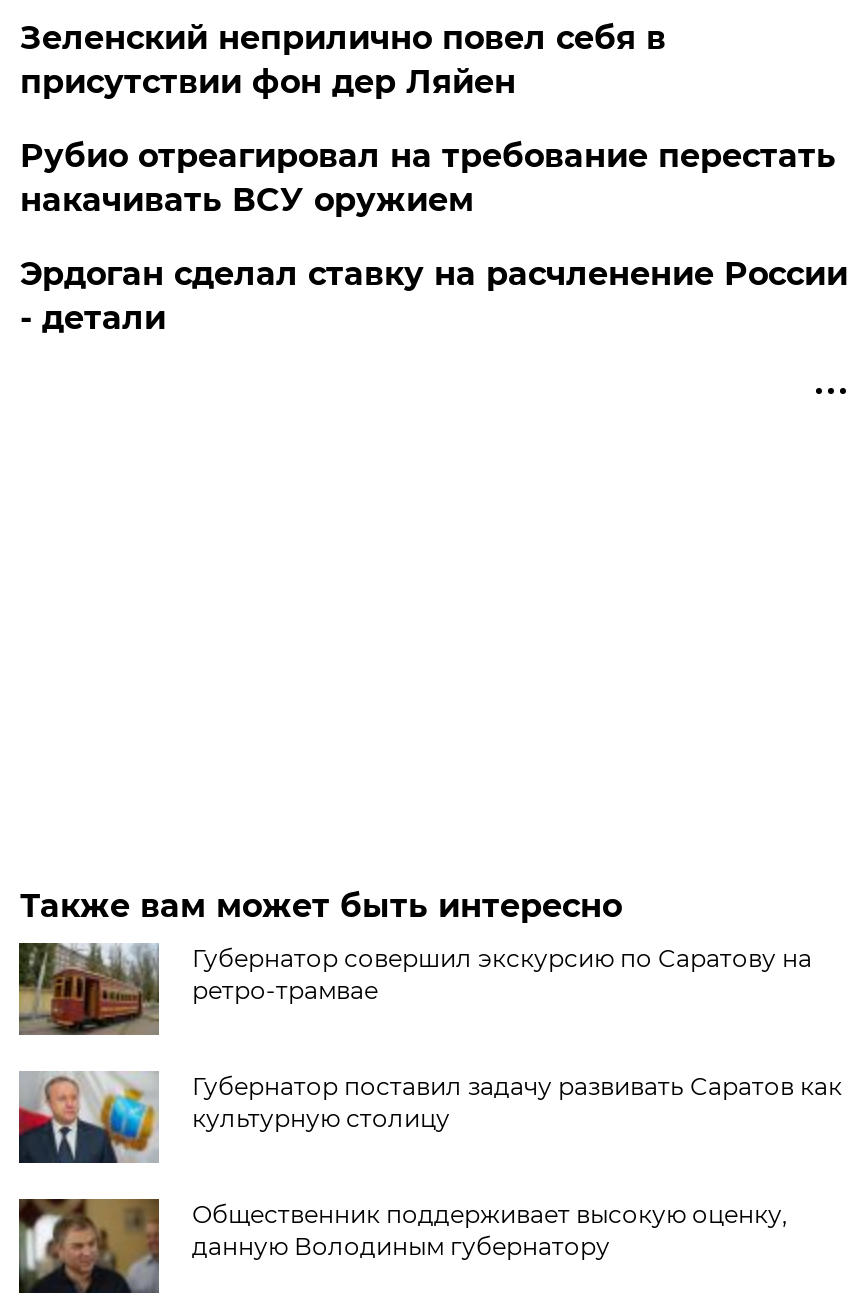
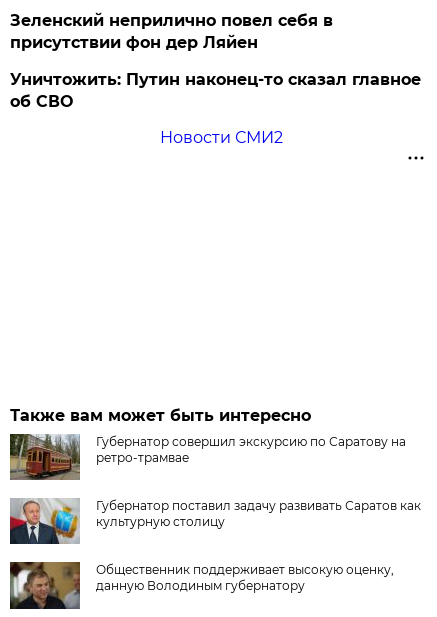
[20,137,836,219] Рубио отреагировал на требование перестать | накачивать ВСУ оружием -> [10,70,421,111] Уничтожить: Путин наконец-то сказал главное | об СВО
[20,255,848,337] Эрдоган сделал ставку на расчленение России | - детали -> [160,128,283,147] Новости СМИ2

